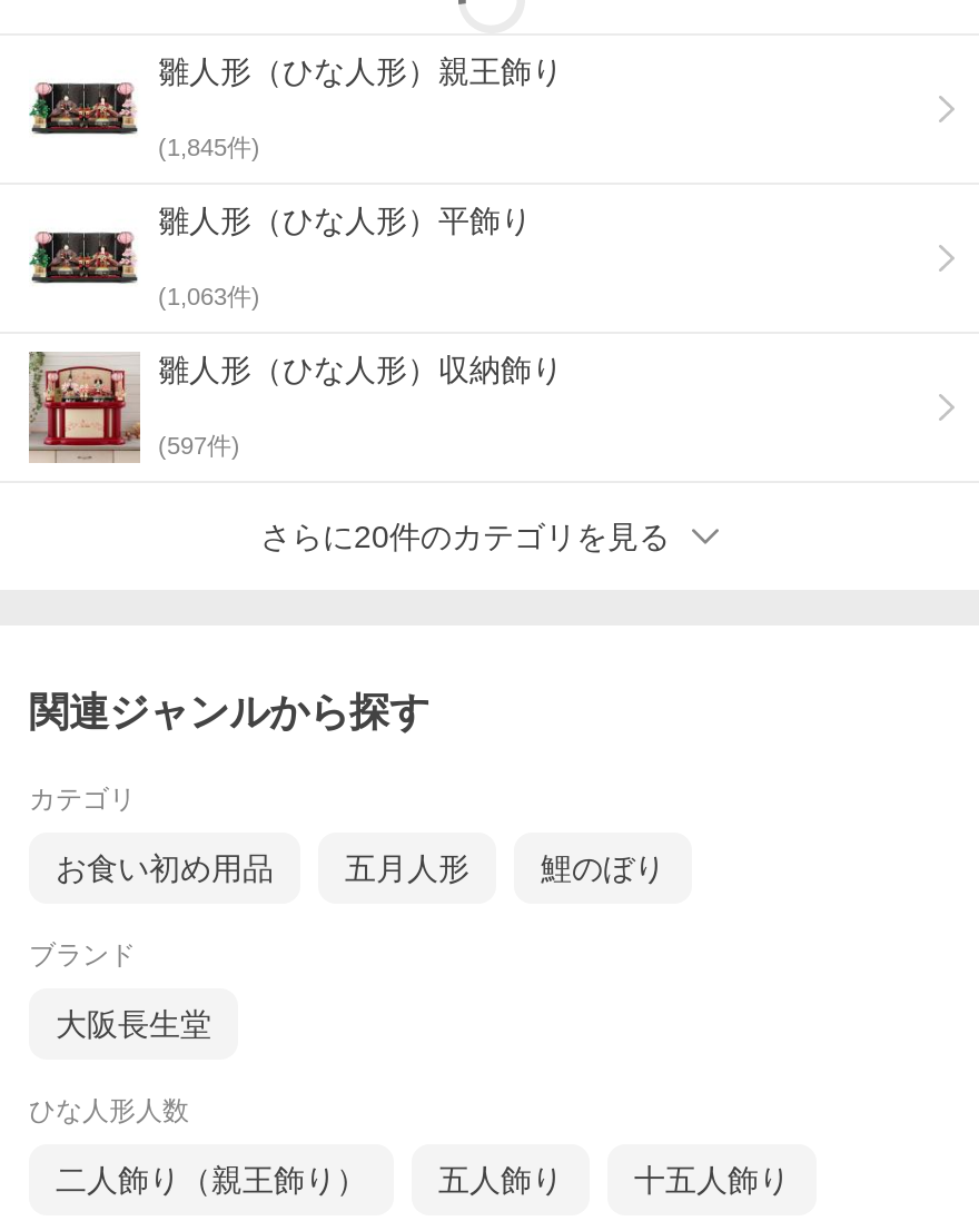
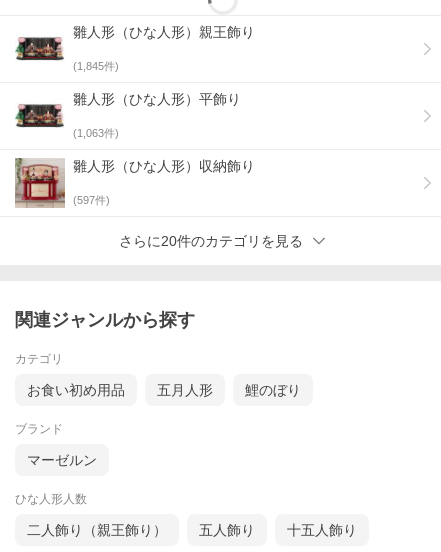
[56,1007,211,1042] 大阪長生堂 -> [27,452,97,468] マーゼルン

